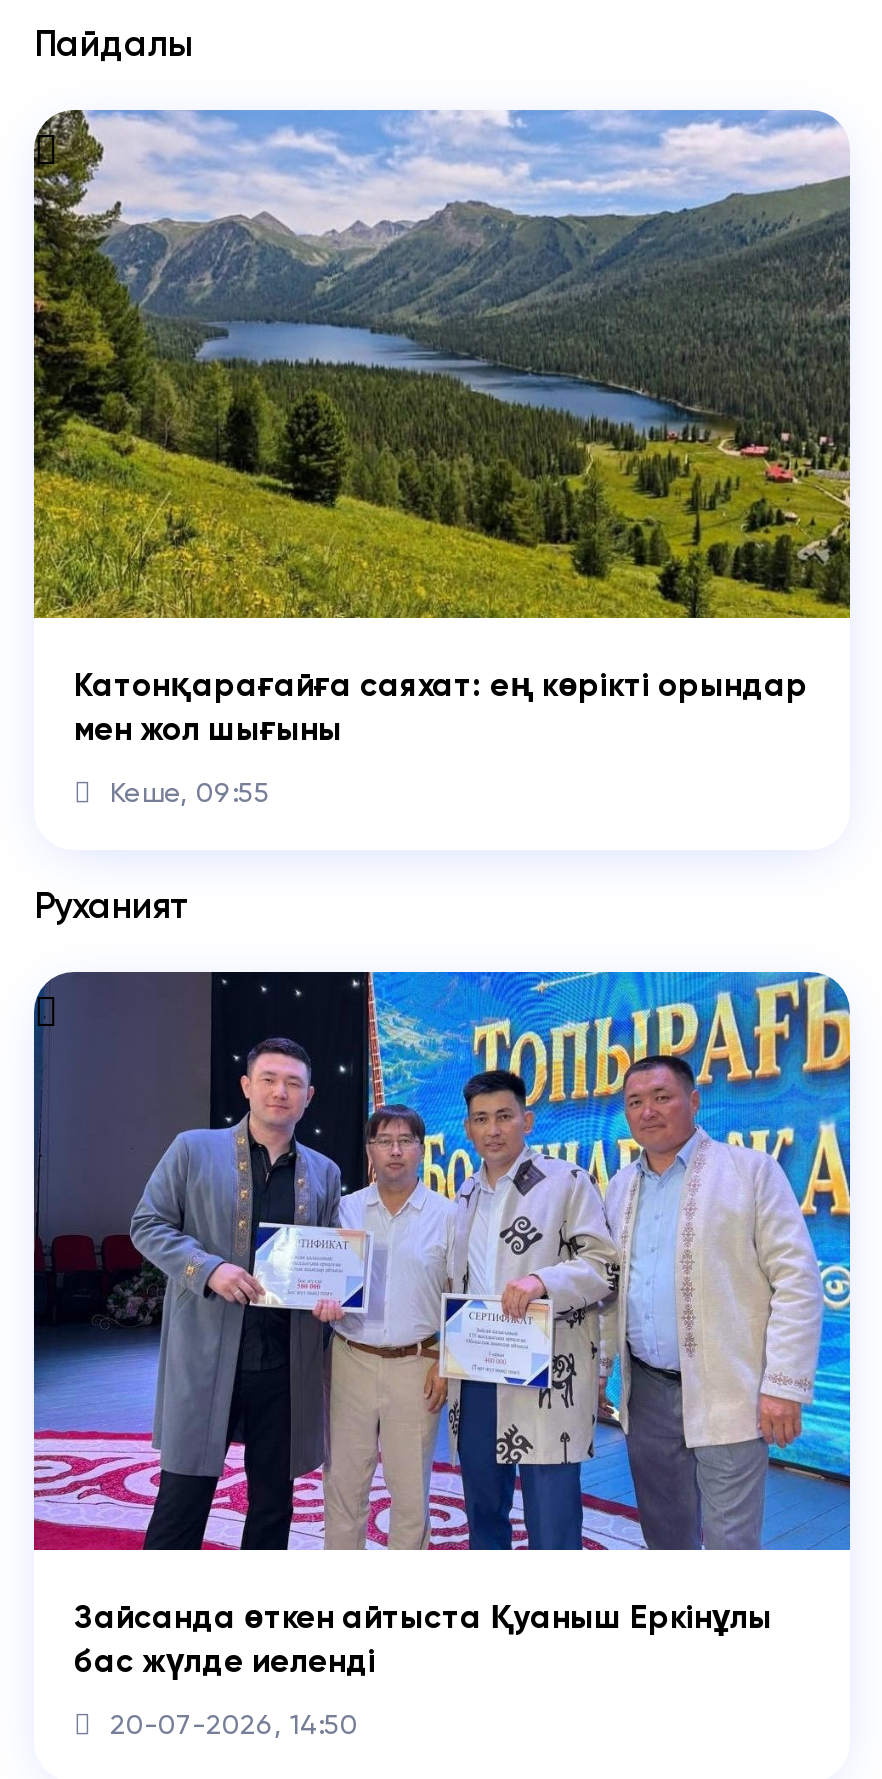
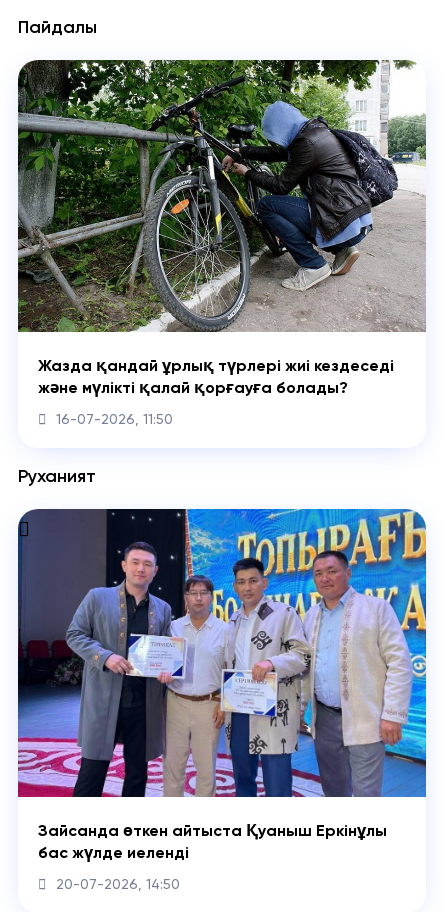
[32,108,852,749] [image] | Катонқарағайға саяхат: ең көрікті орындар | мен жол шығыны -> [17,59,426,397] [image] | Жазда қандай ұрлық түрлері жиі кездеседі | және мүлікті қалай қорғауға болады?
[110,777,270,809] Кеше, 09:55 -> [56,411,173,427] 16-07-2026, 11:50

